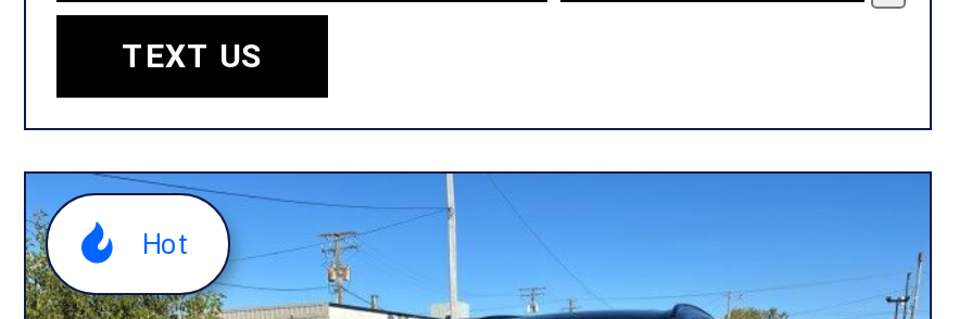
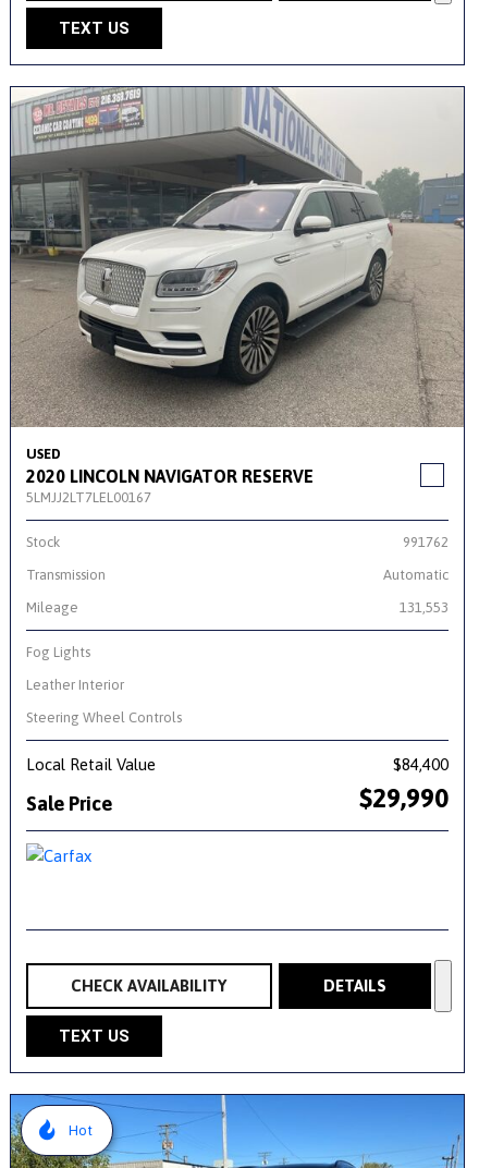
none -> [10,86,465,1009] [image] | USED | 2020 LINCOLN NAVIGATOR RESERVE | 5LMJJ2LT7LEL00167 | Stock | 991762 | Transmission | Automatic | Mileage | 131,553 | Fog Lights | Leather Interior | Steering Wheel Controls | Local Retail Value | $84,400 | Sale Price | $29,990
none -> [59,976,386,1046] CHECK AVAILABILITY | DETAILS | TEXT US

